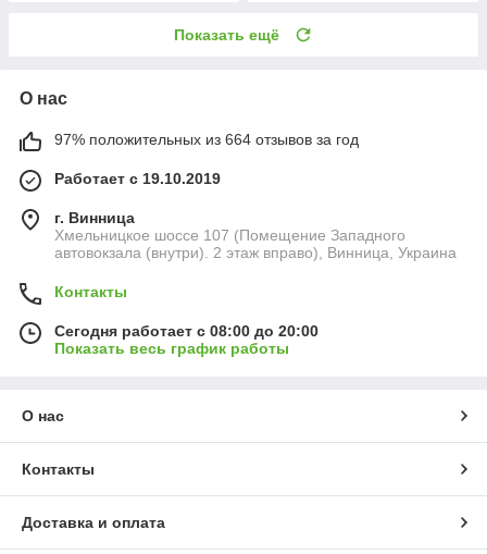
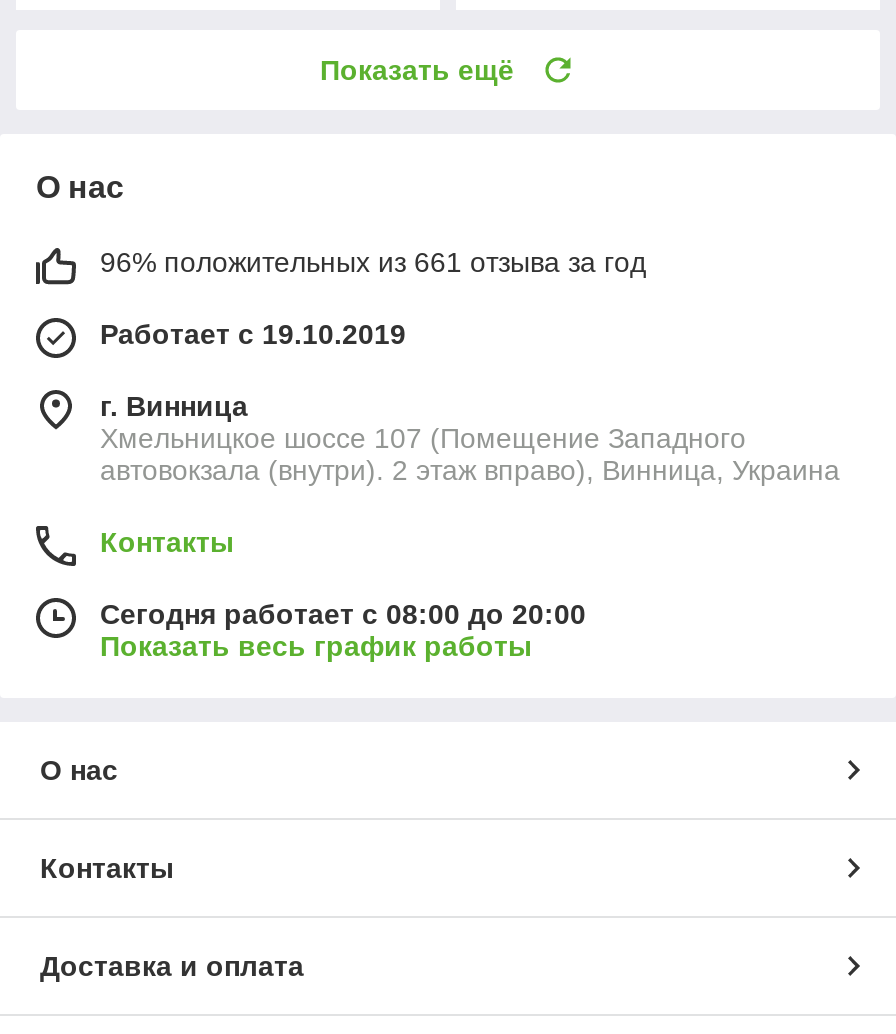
[54,131,359,148] 97% положительных из 664 отзывов за год -> [100,246,646,278] 96% положительных из 661 отзыва за год

